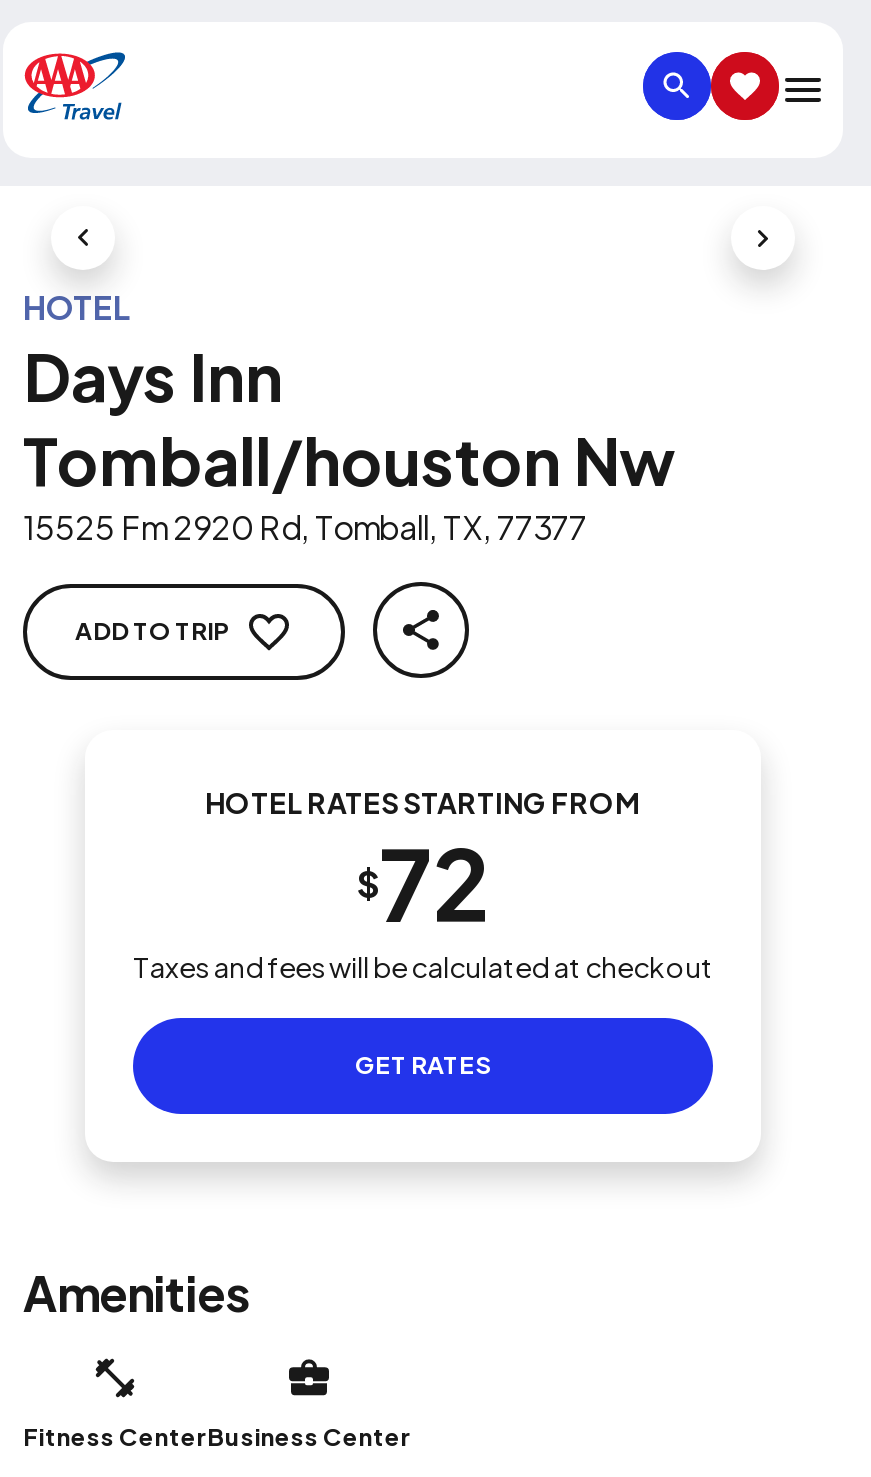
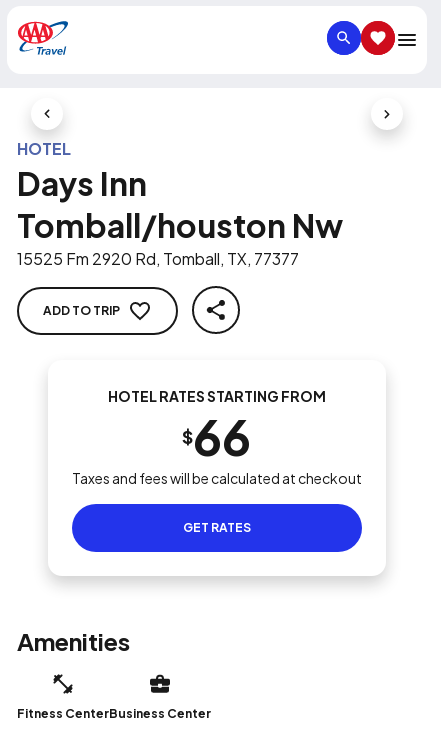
[357,822,489,944] $72 -> [182,406,251,467] $66

